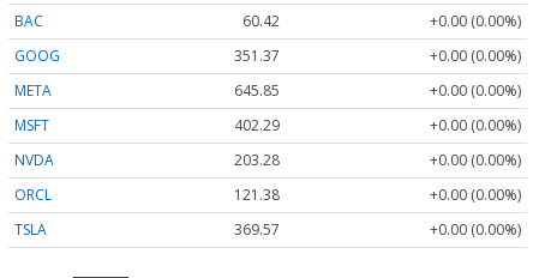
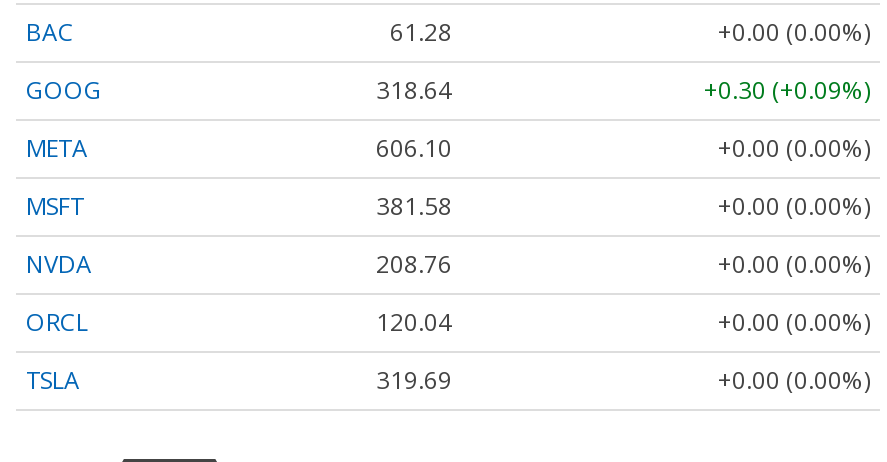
[242,10,280,31] 60.42 -> [390,15,452,49] 61.28
[234,45,280,65] 351.37 -> [376,73,452,107] 318.64
[430,45,521,65] +0.00 (0.00%) -> [704,73,870,107] +0.30 (+0.09%)
[234,80,280,100] 645.85 -> [376,131,452,165] 606.10
[234,114,280,135] 402.29 -> [376,189,452,223] 381.58
[234,149,280,170] 203.28 -> [376,247,452,281] 208.76
[234,184,280,204] 121.38 -> [376,305,452,339] 120.04
[234,219,280,239] 369.57 -> [376,363,452,397] 319.69

